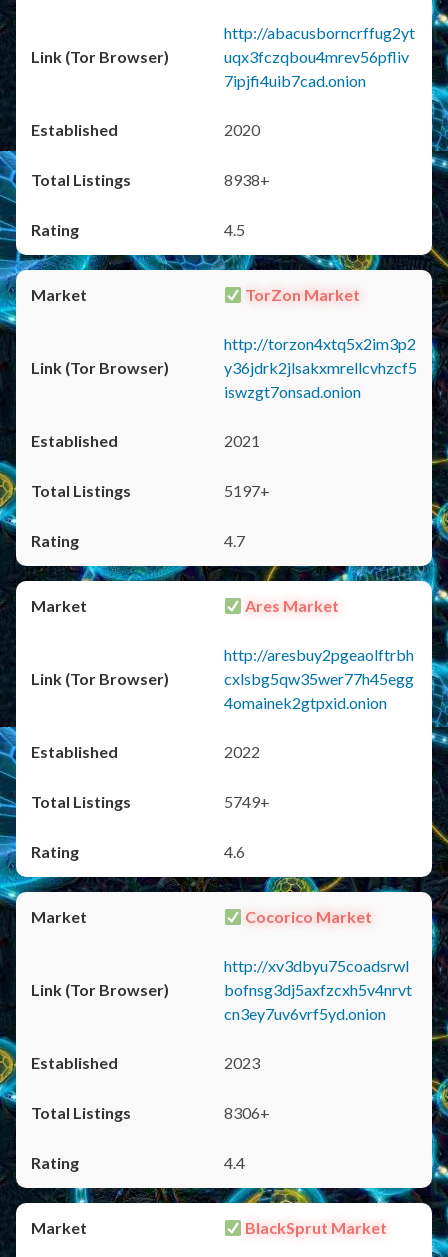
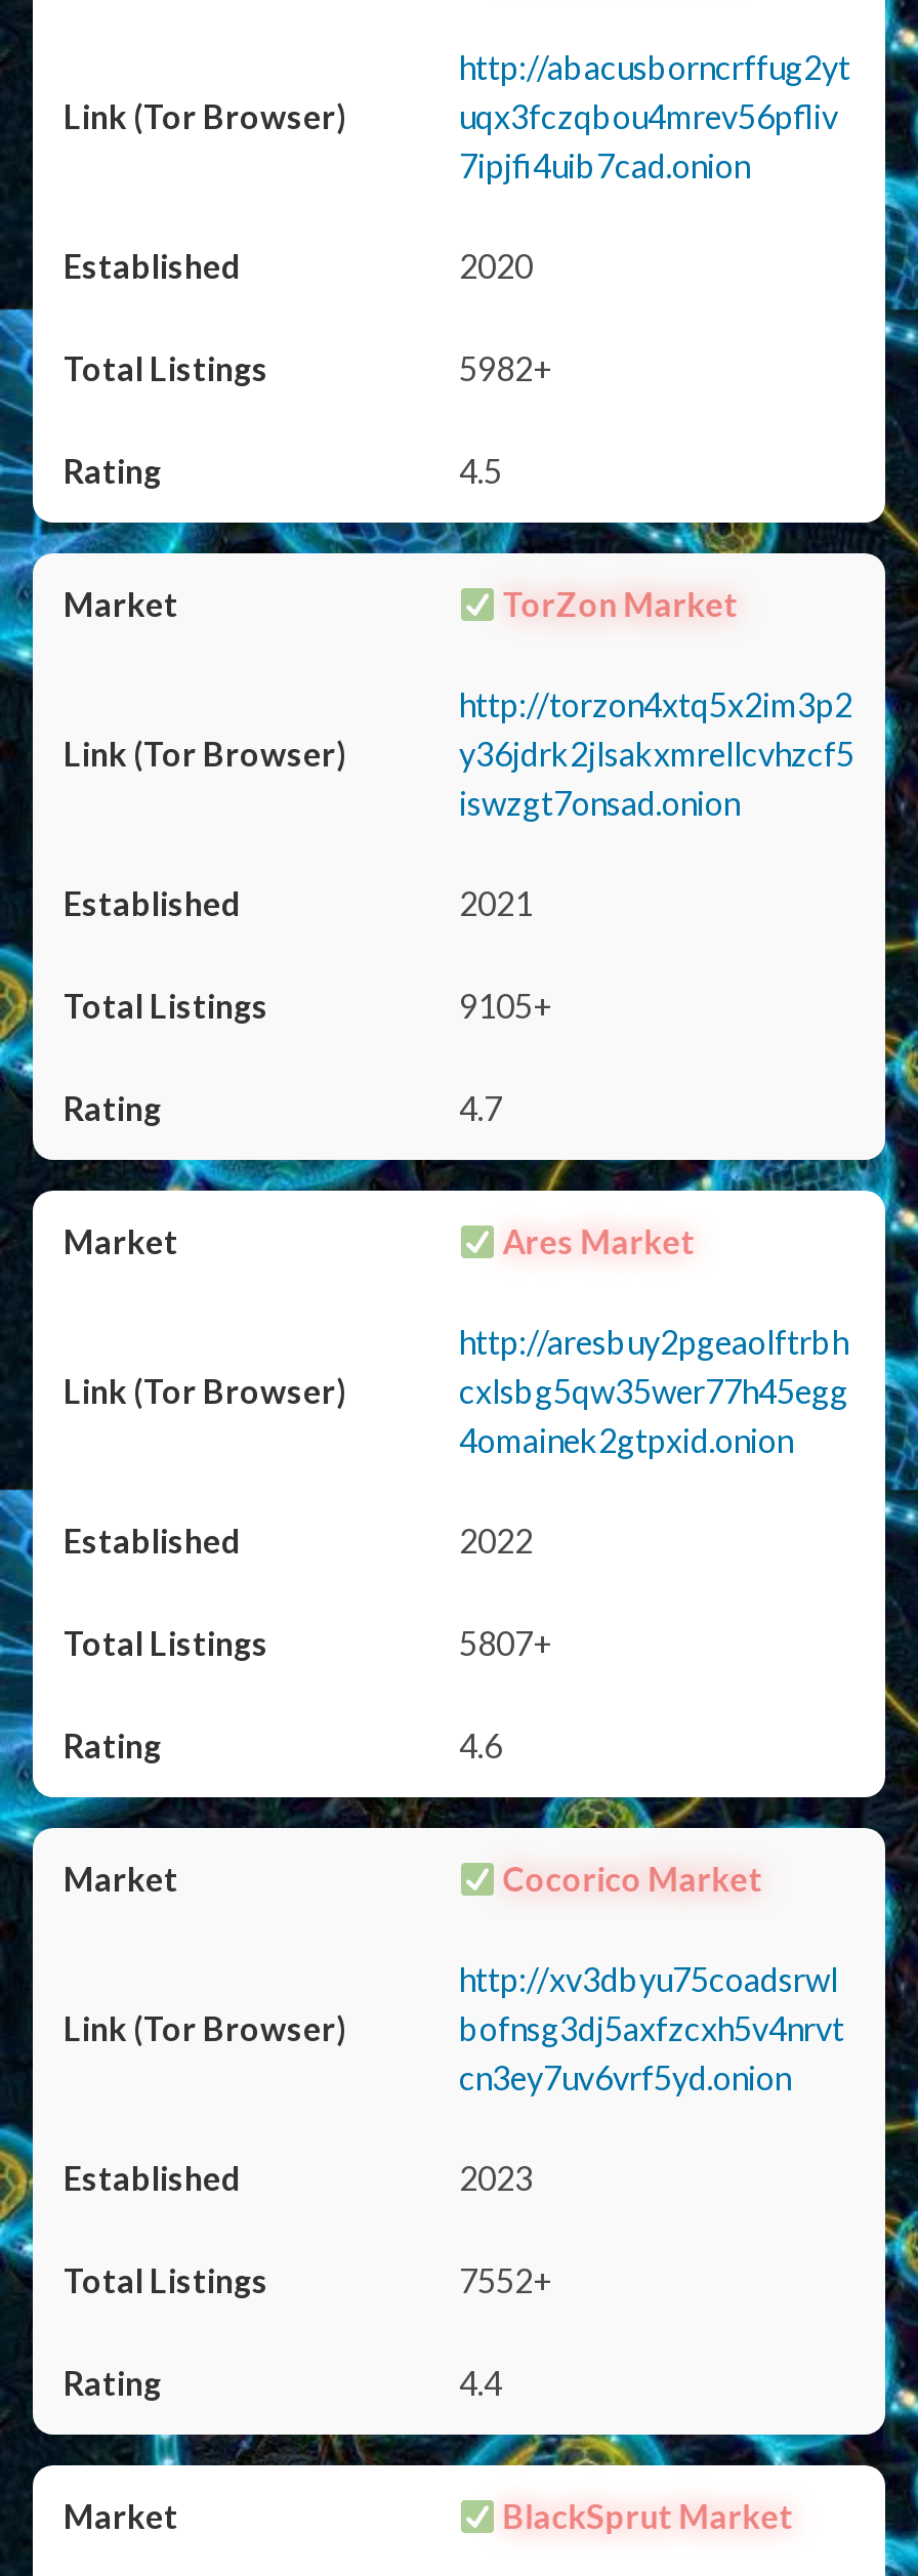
[224,170,270,189] 8938+ -> [459,348,553,387] 5982+
[224,481,270,500] 5197+ -> [459,986,553,1025] 9105+
[224,792,270,811] 5749+ -> [459,1623,553,1662] 5807+
[224,1103,270,1122] 8306+ -> [459,2260,553,2299] 7552+

